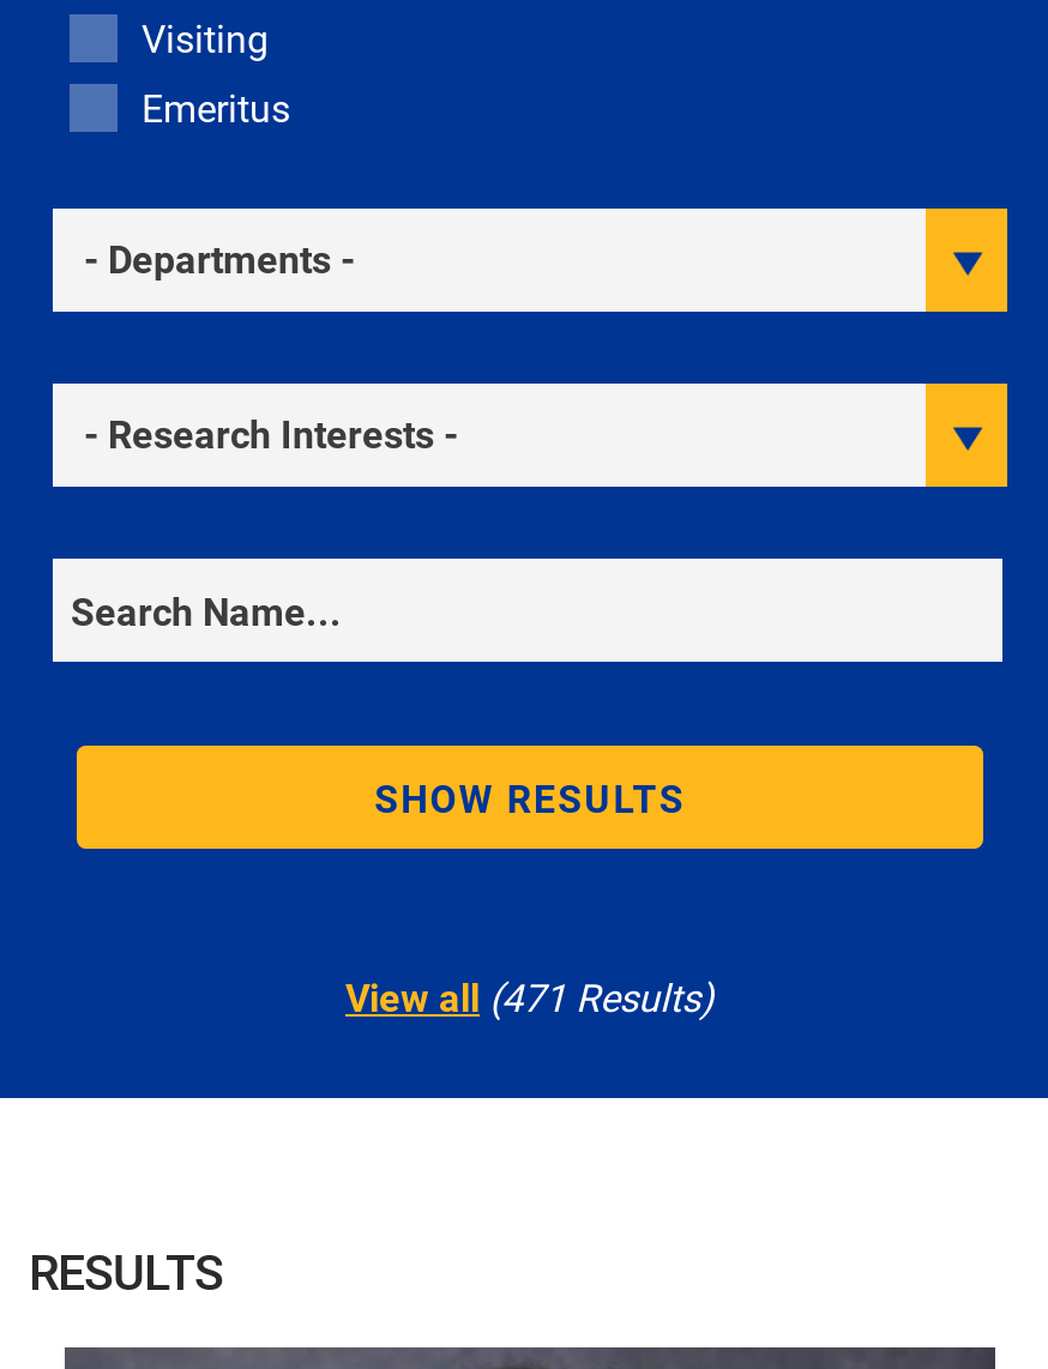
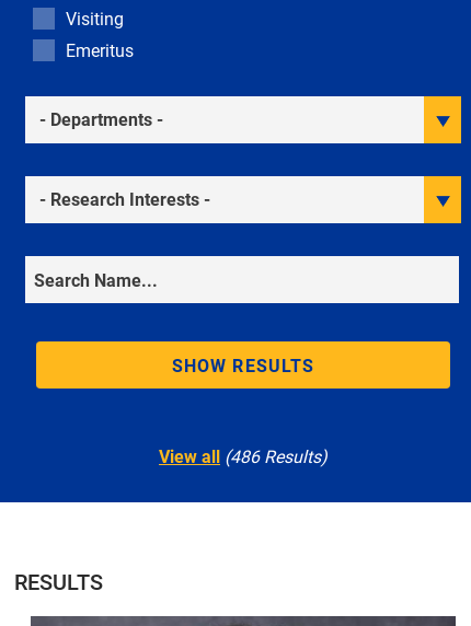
[345,971,715,1021] View all (471 Results) -> [159,444,328,467] View all (486 Results)

